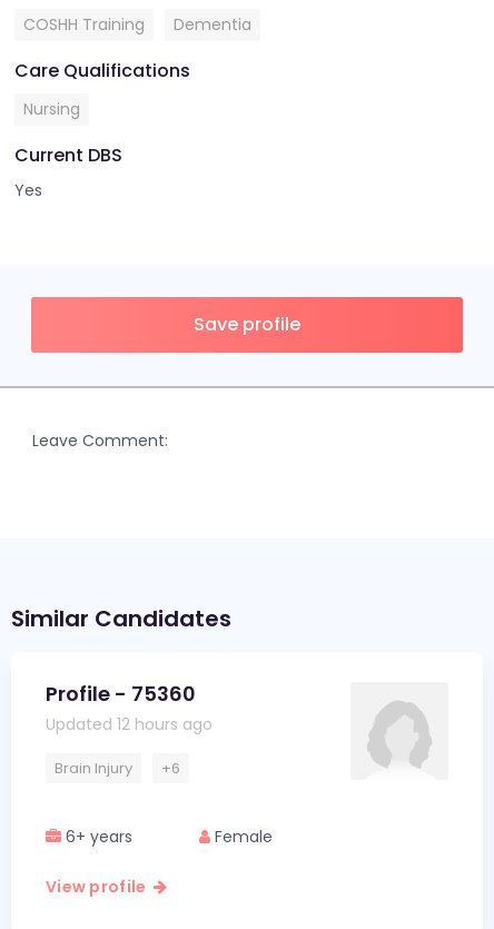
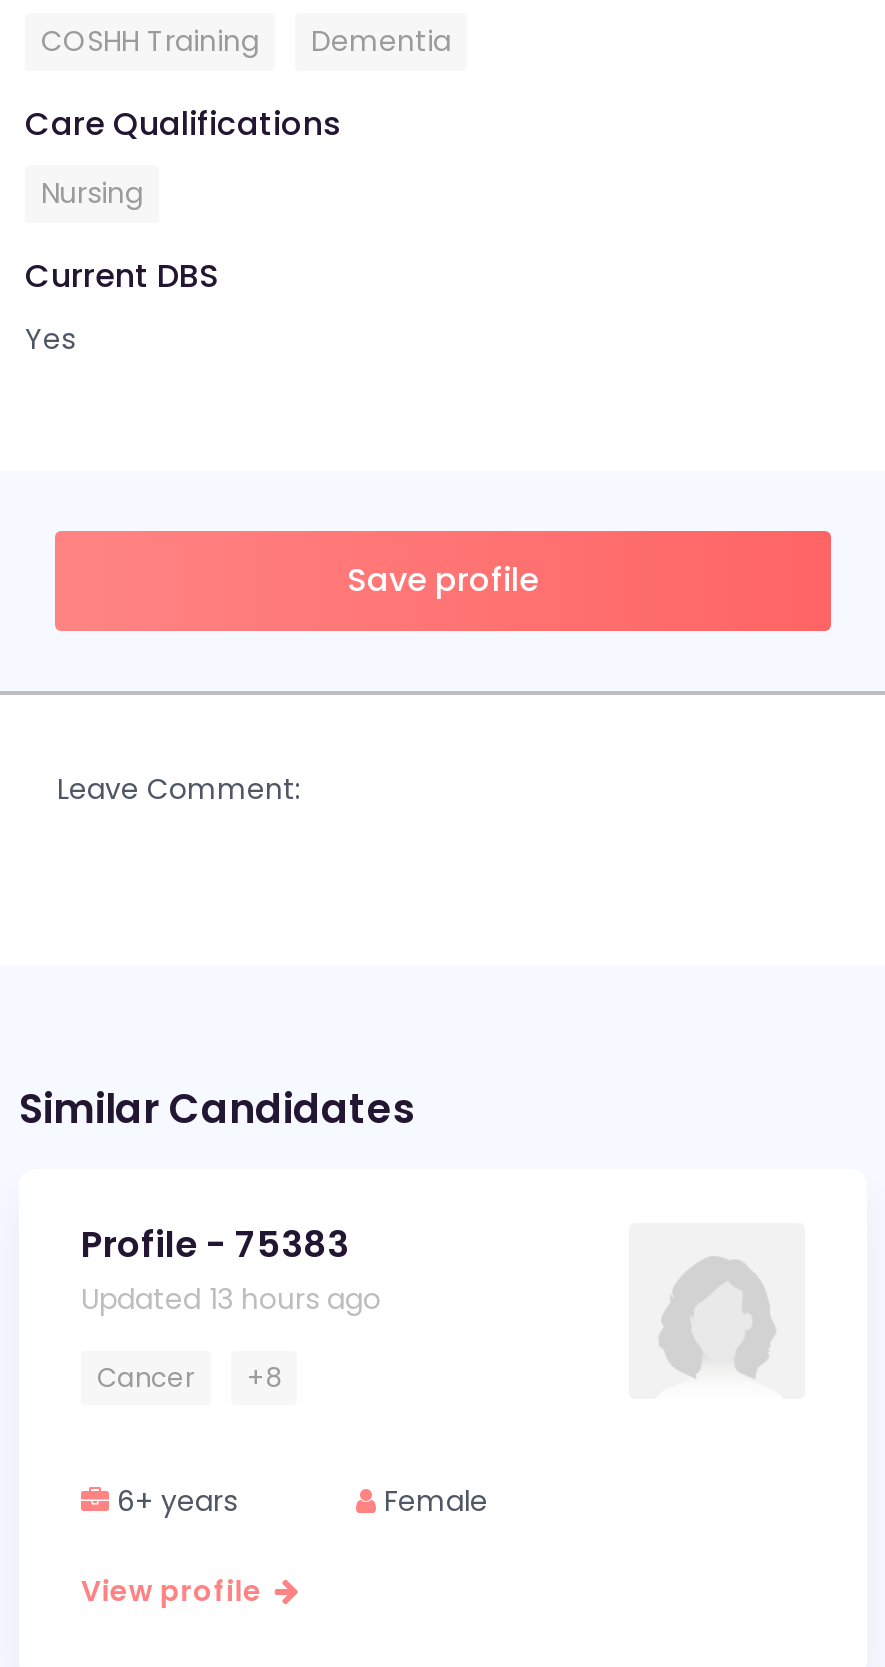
[46,680,213,735] Profile - 75360 | Updated 12 hours ago -> [81,1219,381,1319] Profile - 75383 | Updated 13 hours ago
[55,758,180,779] Brain Injury | +6 -> [97,1359,281,1397] Cancer | +8

